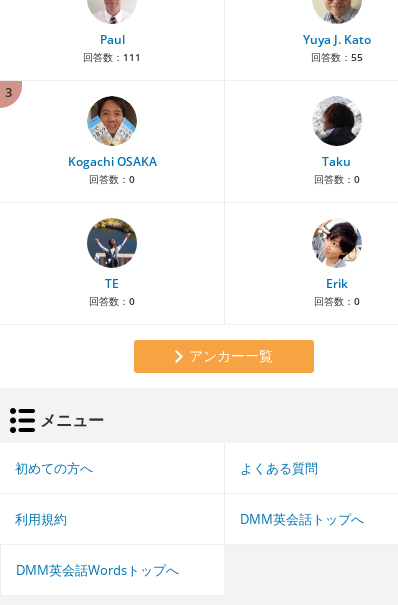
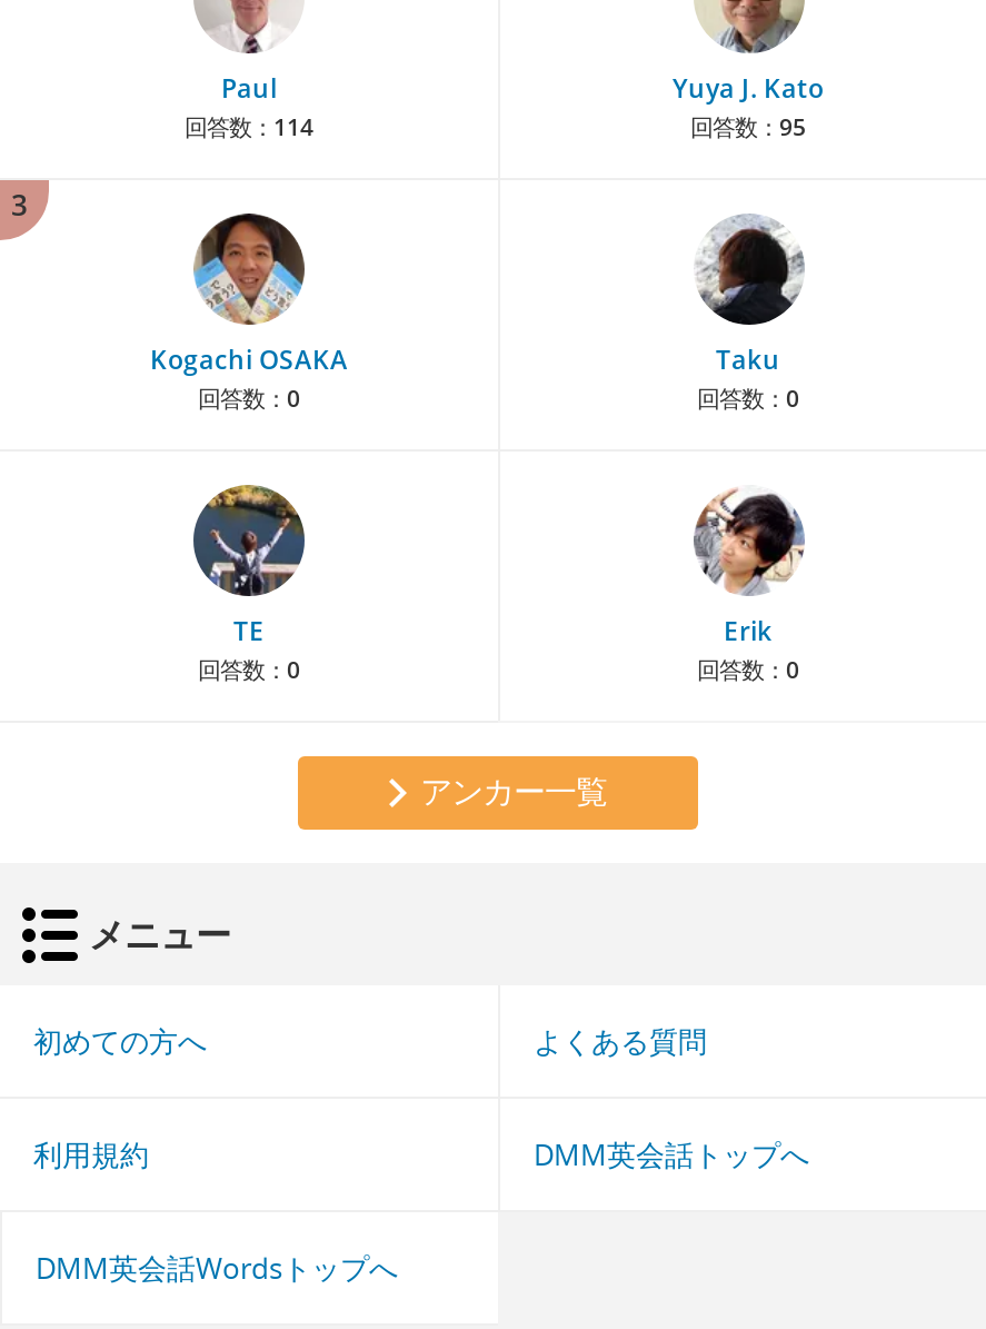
[83,50,141,64] 回答数：111 -> [185,111,313,142] 回答数：114
[310,50,362,64] 回答数：55 -> [690,111,806,142] 回答数：95

